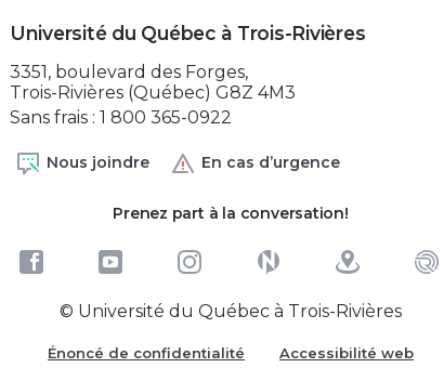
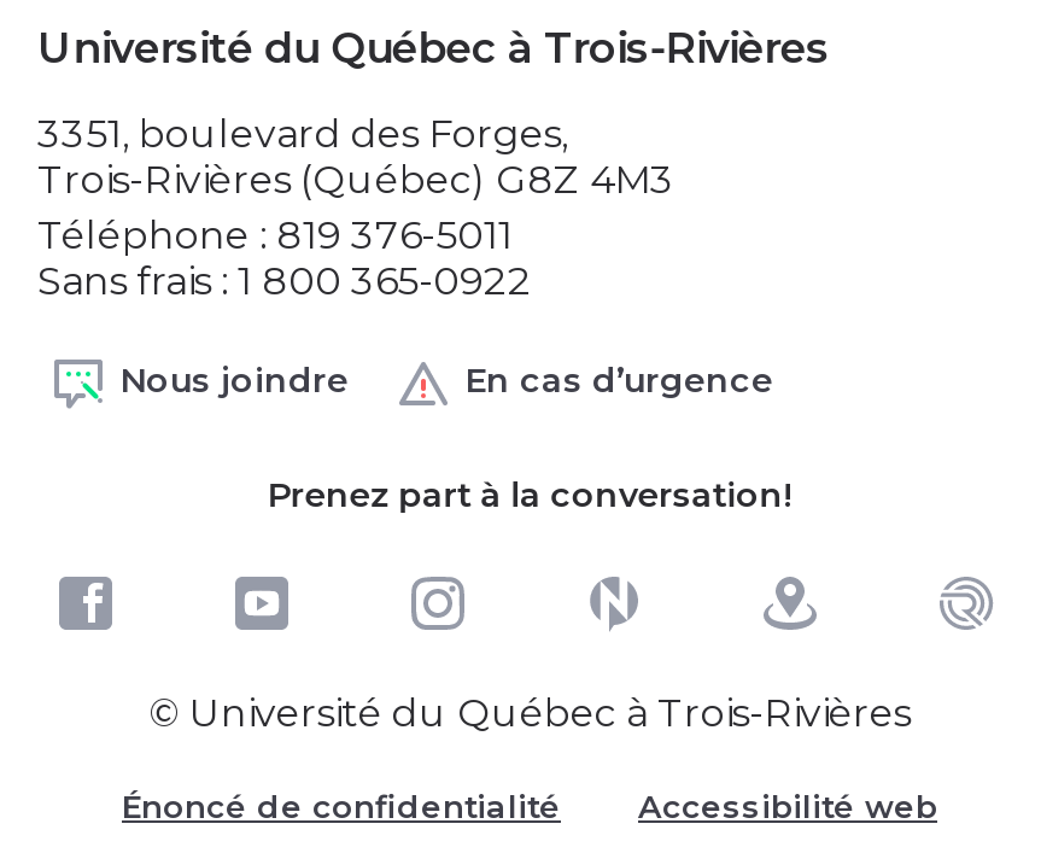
none -> [37,213,513,259] Téléphone : 819 376-5011

